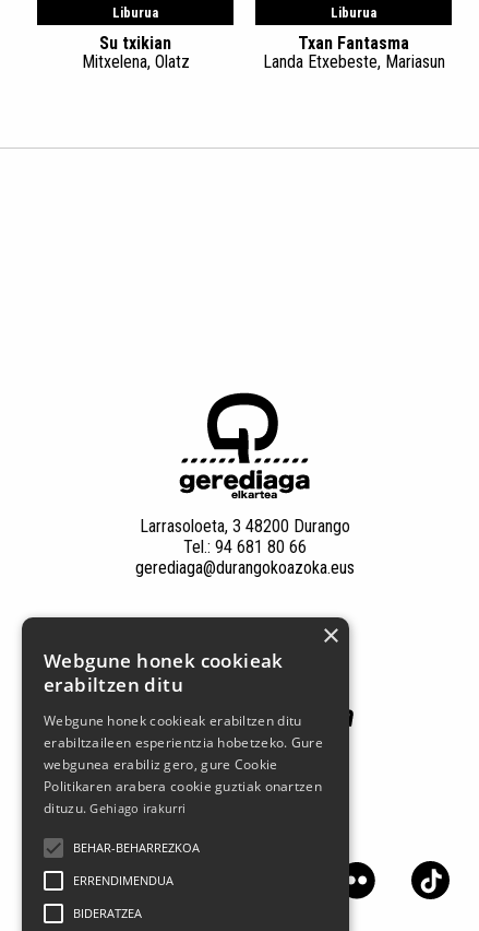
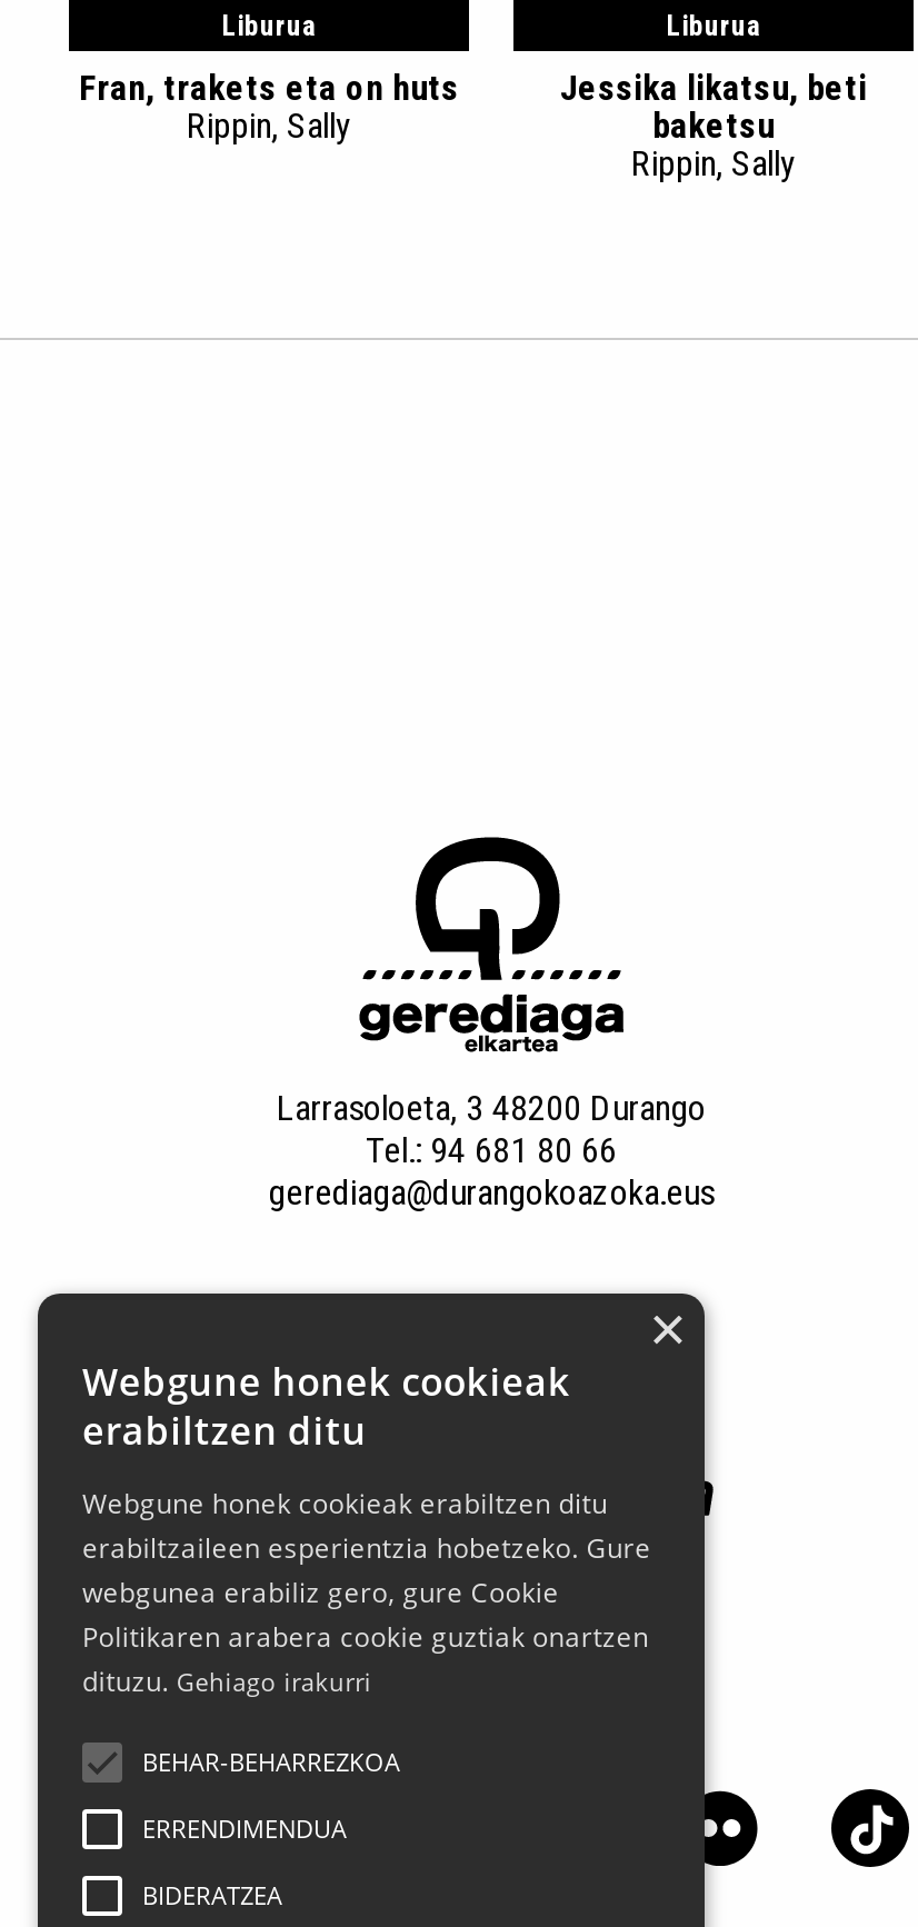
[81,33,189,72] Su txikian | Mitxelena, Olatz -> [79,67,459,147] Fran, trakets eta on huts | Rippin, Sally
[262,33,445,72] Txan Fantasma | Landa Etxebeste, Mariasun -> [560,67,867,185] Jessika likatsu, beti | baketsu | Rippin, Sally

